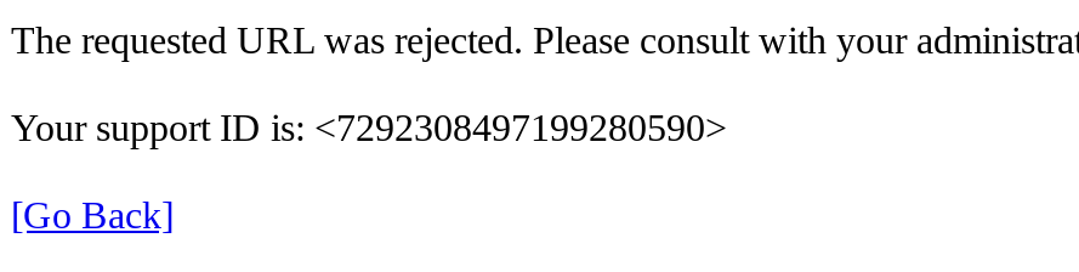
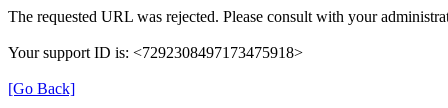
[11,107,727,148] Your support ID is: <7292308497199280590> -> [8,44,303,61] Your support ID is: <7292308497173475918>

